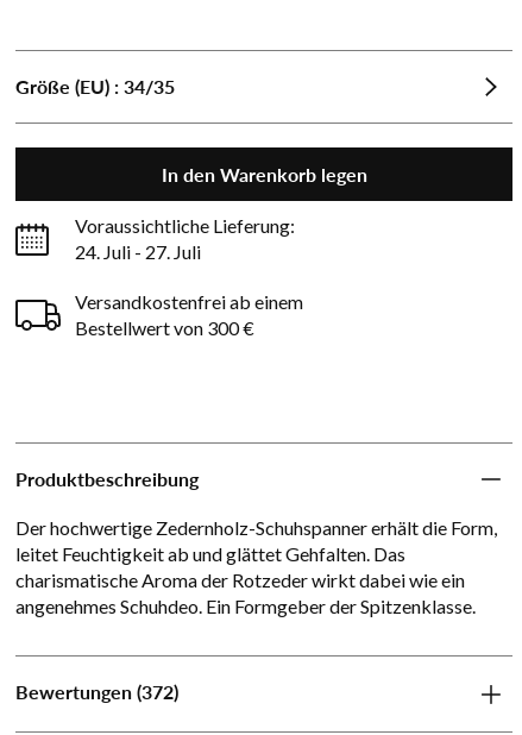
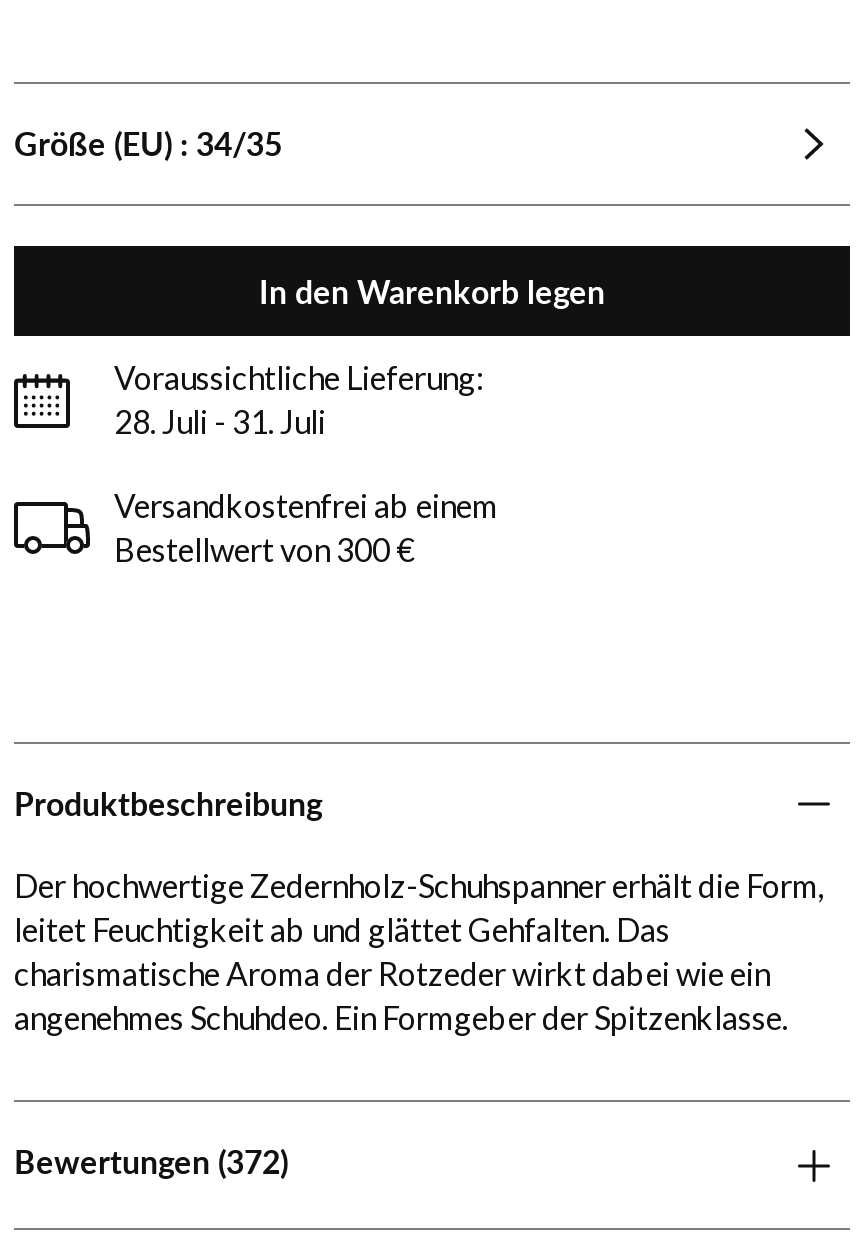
[75,241,201,263] 24. Juli - 27. Juli -> [114,403,326,441] 28. Juli - 31. Juli

